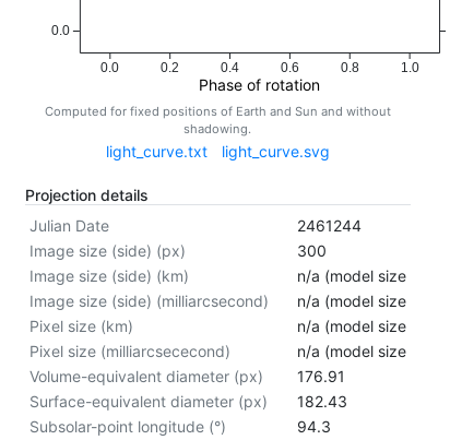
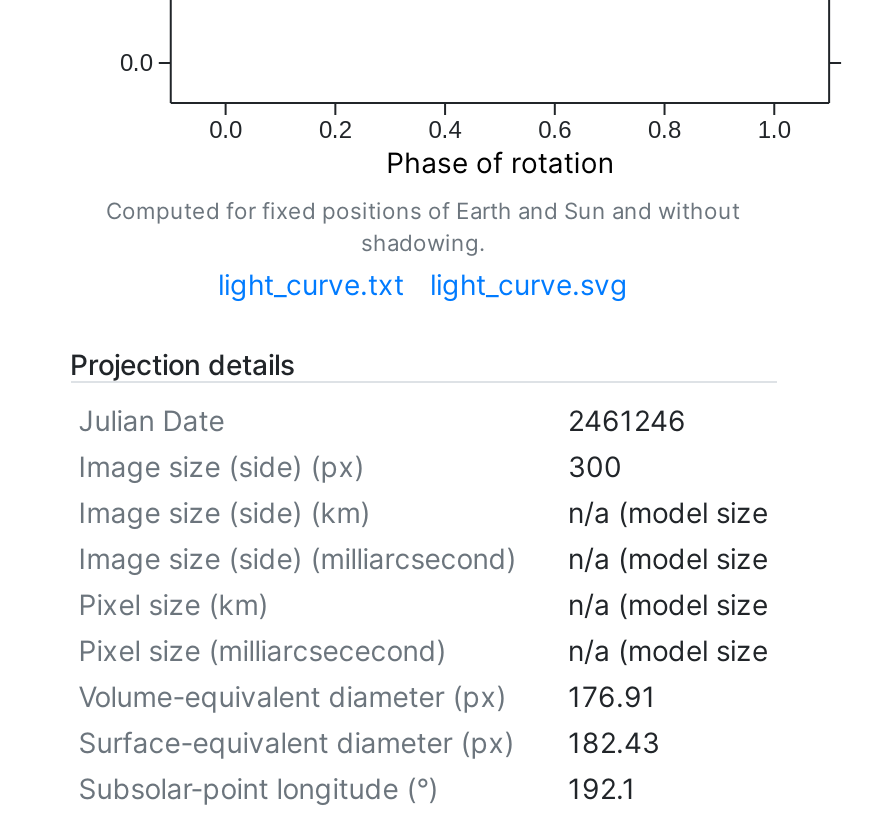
[297,216,361,235] 2461244 -> [568,402,686,436] 2461246
[297,417,330,435] 94.3 -> [568,770,636,804] 192.1

